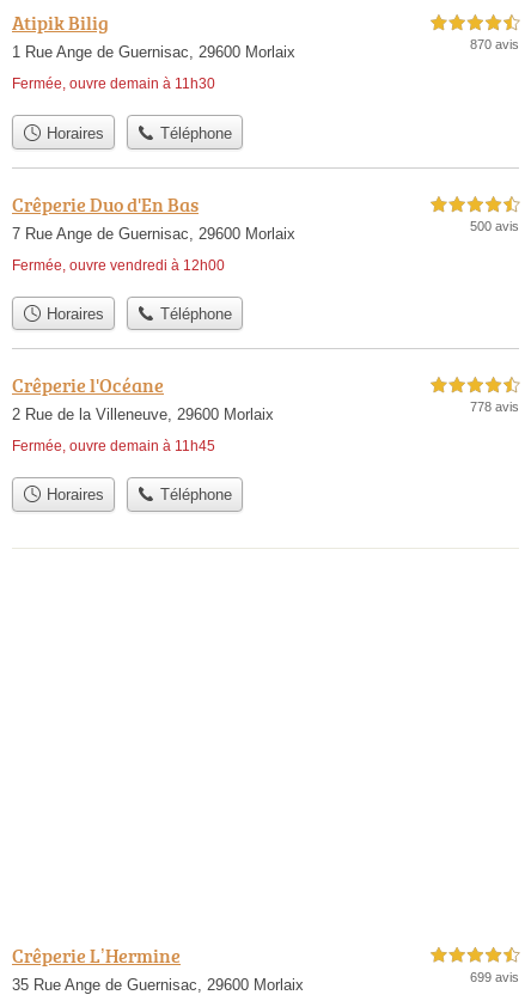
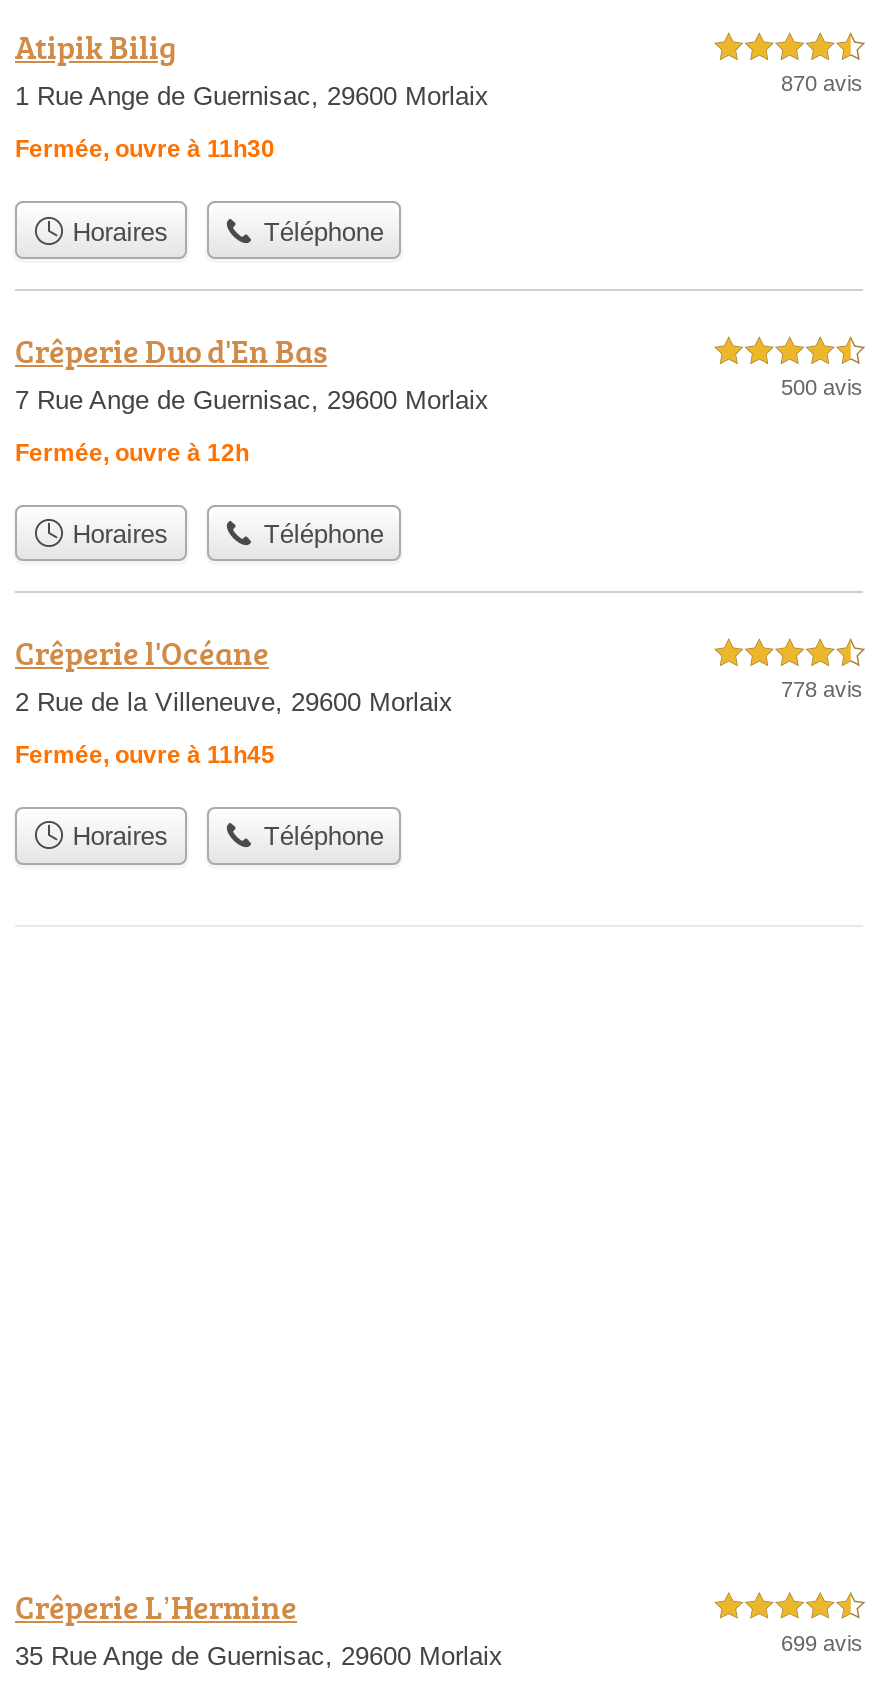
[12,76,215,93] Fermée, ouvre demain à 11h30 -> [15,136,275,164] Fermée, ouvre à 11h30
[12,257,225,274] Fermée, ouvre vendredi à 12h00 -> [15,439,249,467] Fermée, ouvre à 12h
[12,438,215,455] Fermée, ouvre demain à 11h45 -> [15,741,275,769] Fermée, ouvre à 11h45

